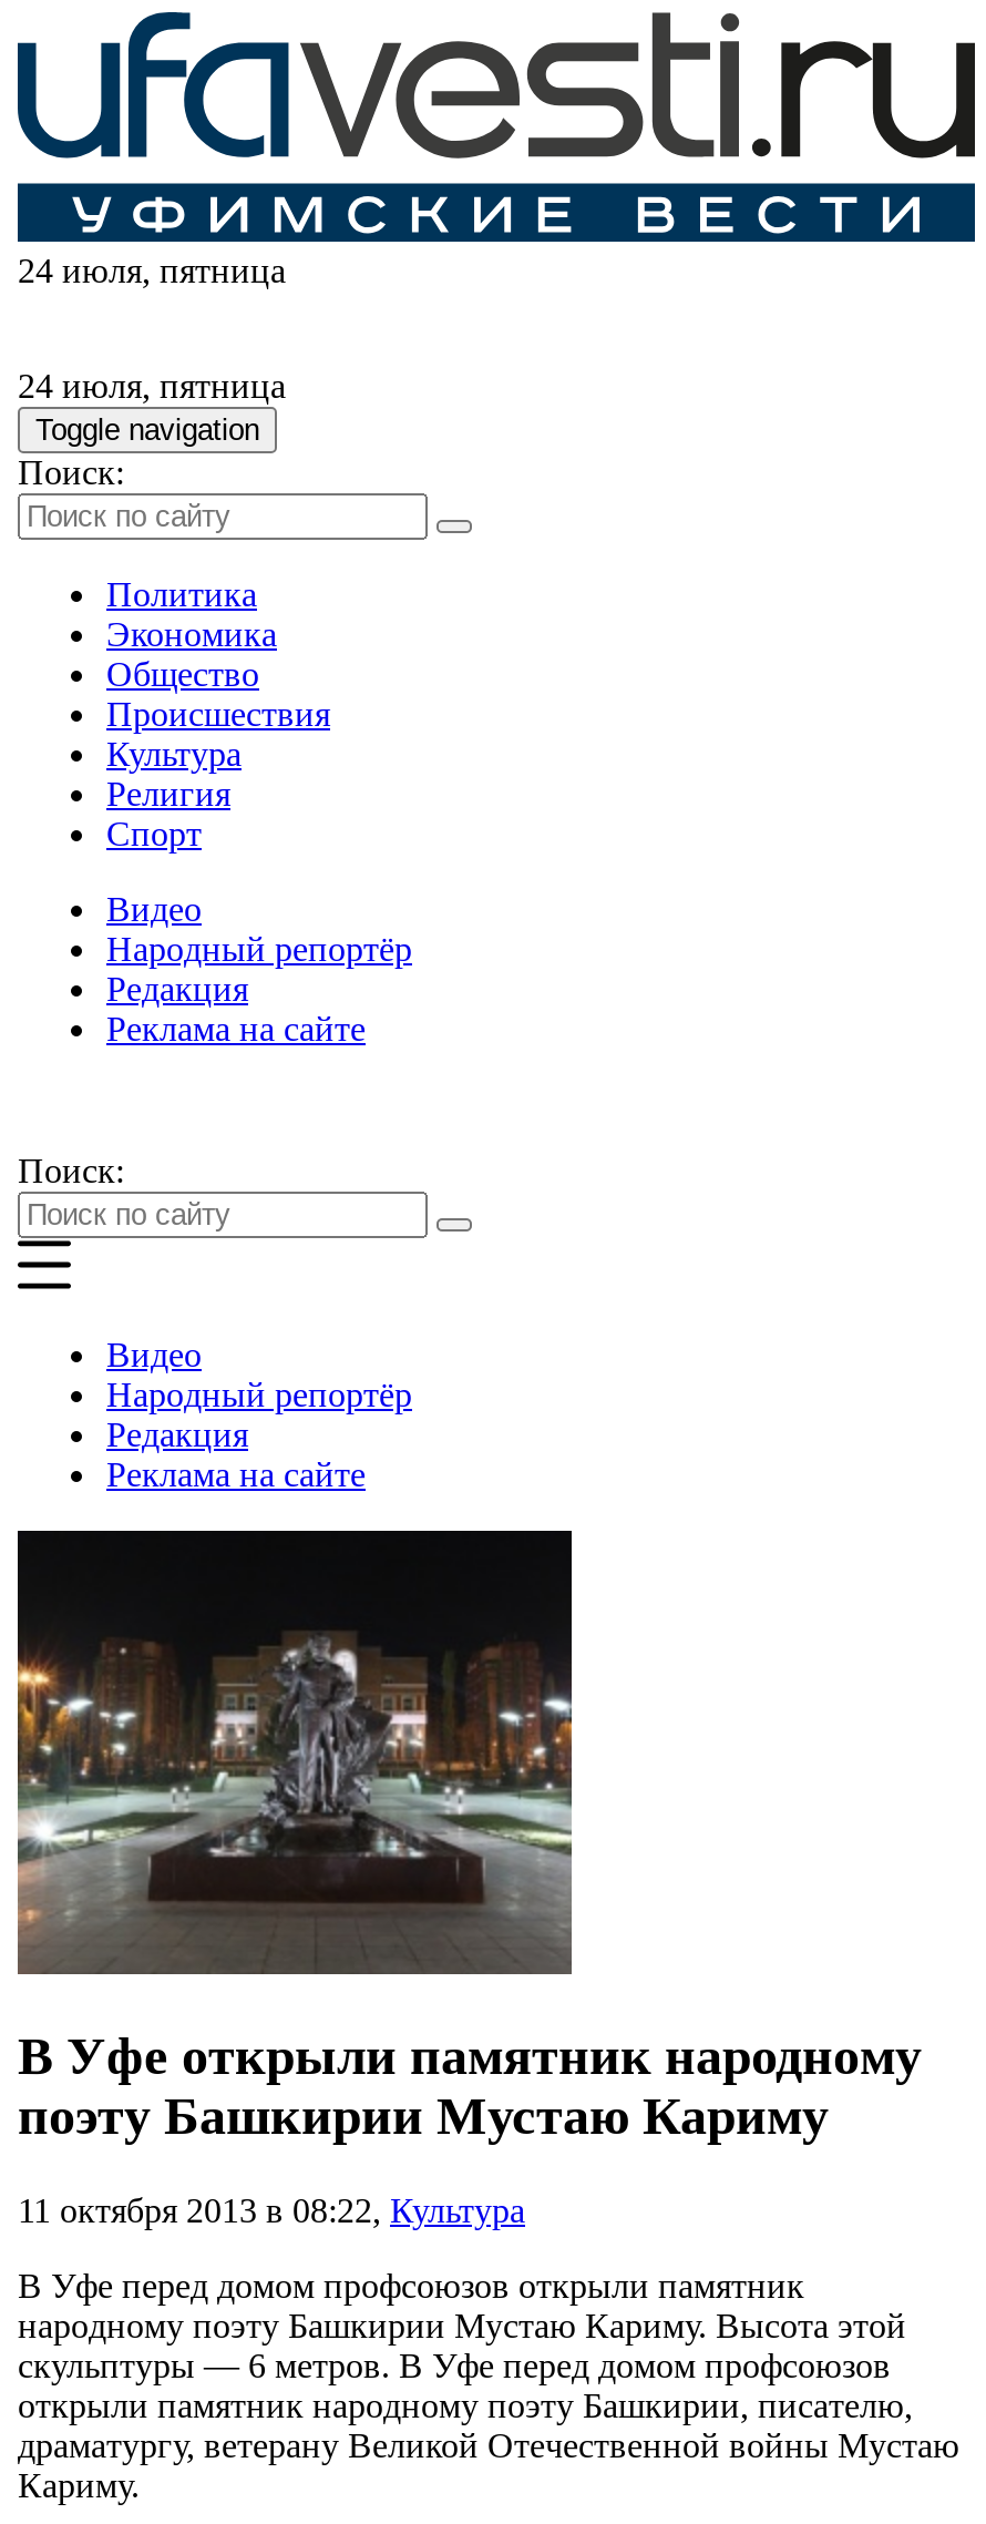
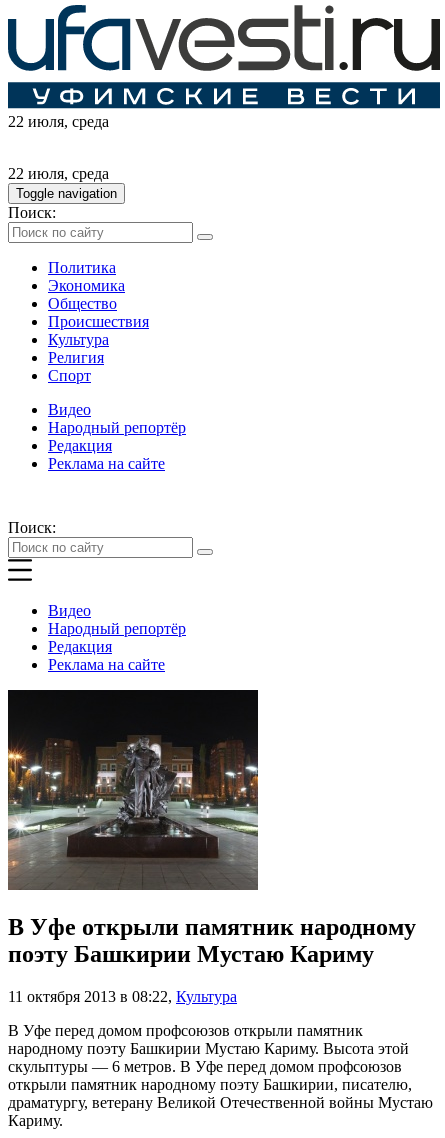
[18,253,286,290] 24 июля, пятница -> [8,113,109,130] 22 июля, среда
[18,368,286,405] 24 июля, пятница -> [8,165,109,182] 22 июля, среда

